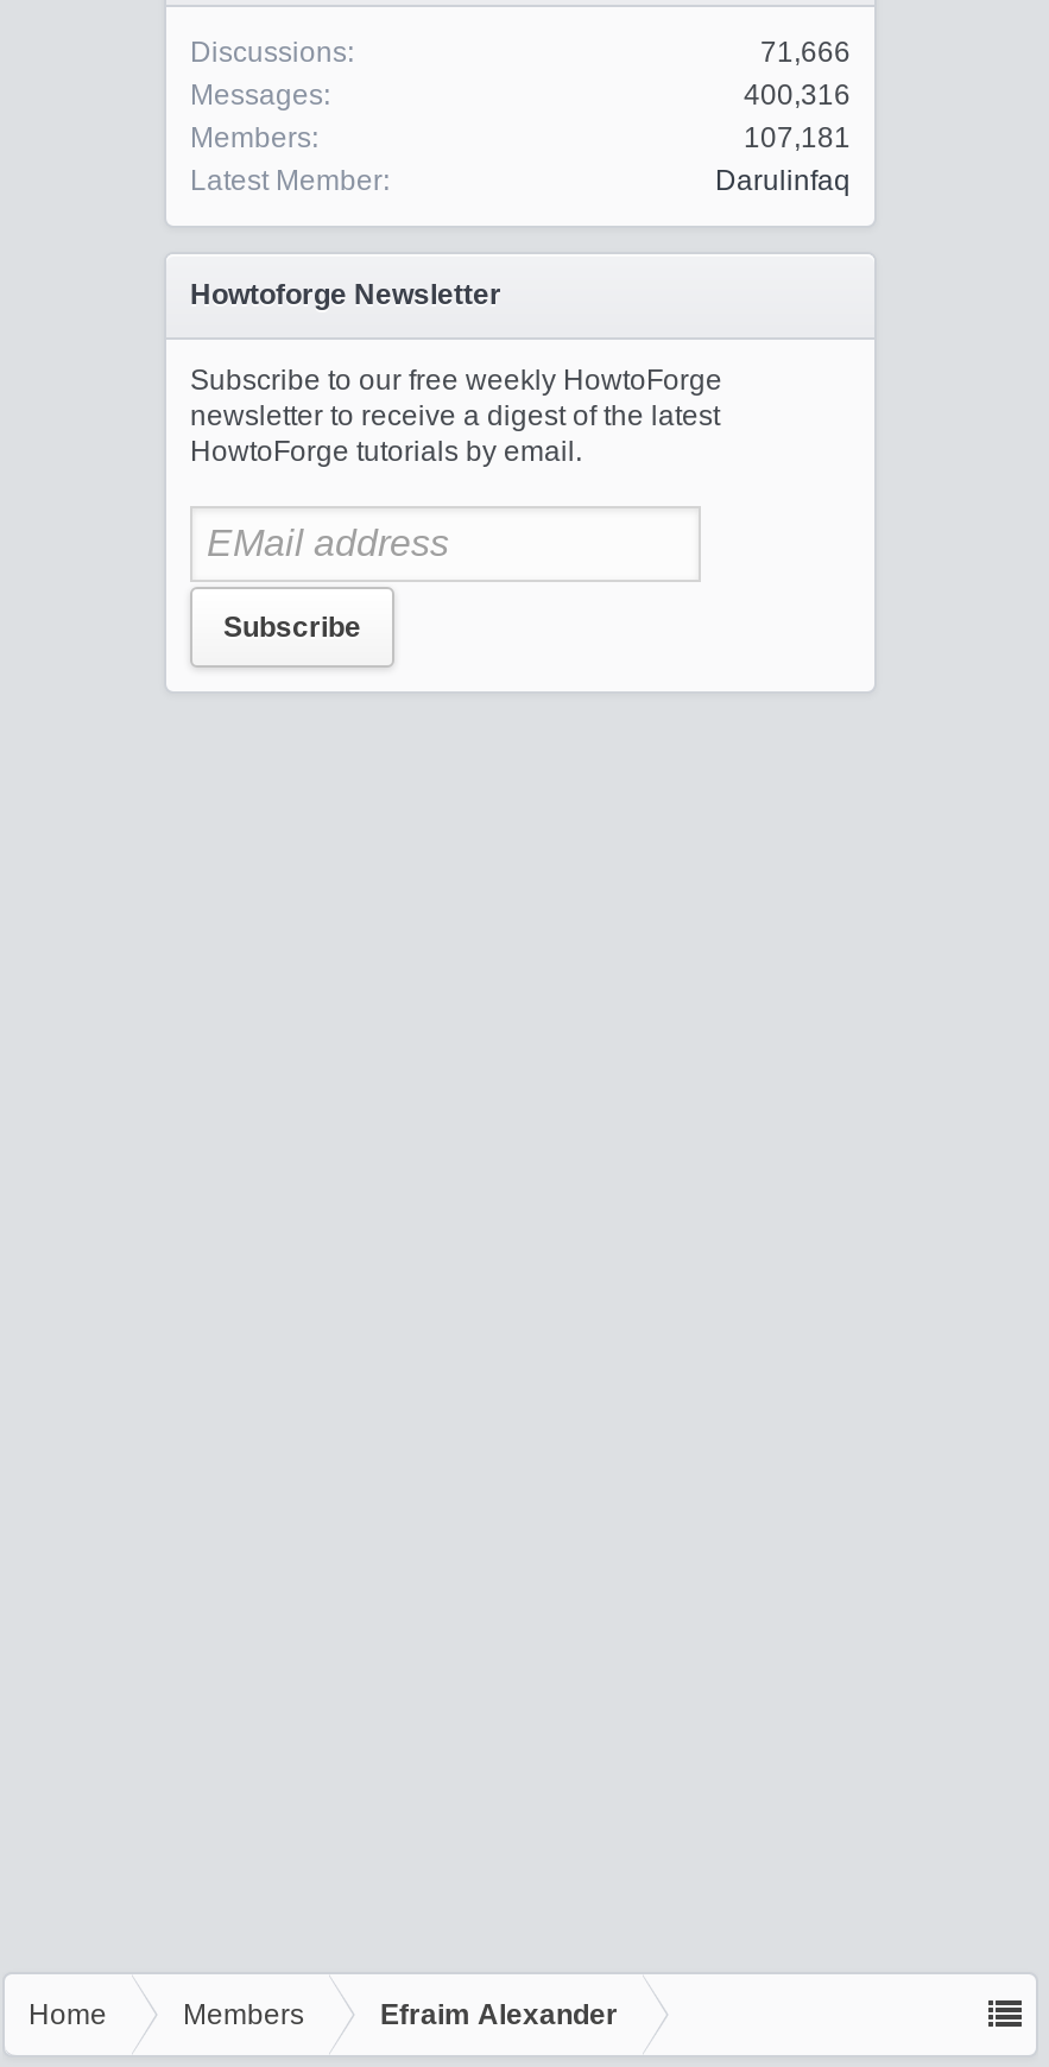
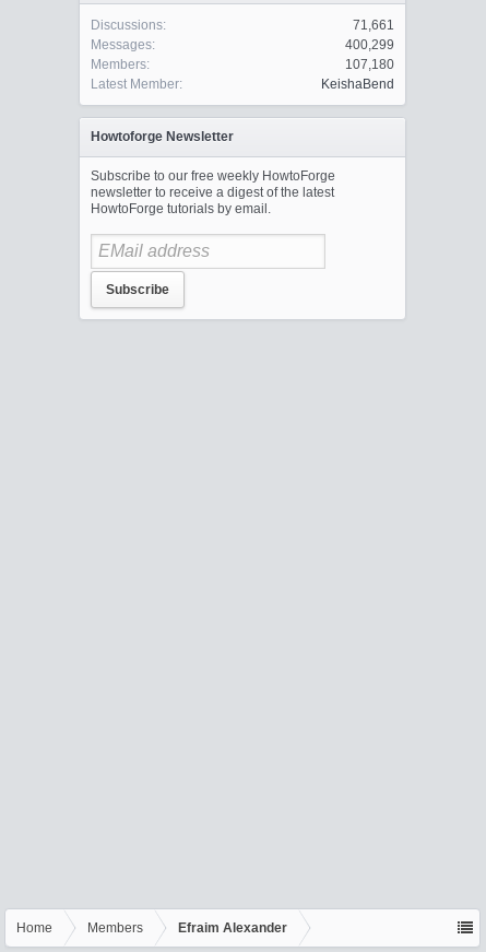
[760,36,851,69] 71,666 -> [353,17,394,33] 71,661
[744,78,851,112] 400,316 -> [345,37,394,52] 400,299
[744,121,851,154] 107,181 -> [345,57,394,72] 107,180
[715,164,851,197] Darulinfaq -> [321,77,394,92] KeishaBend

